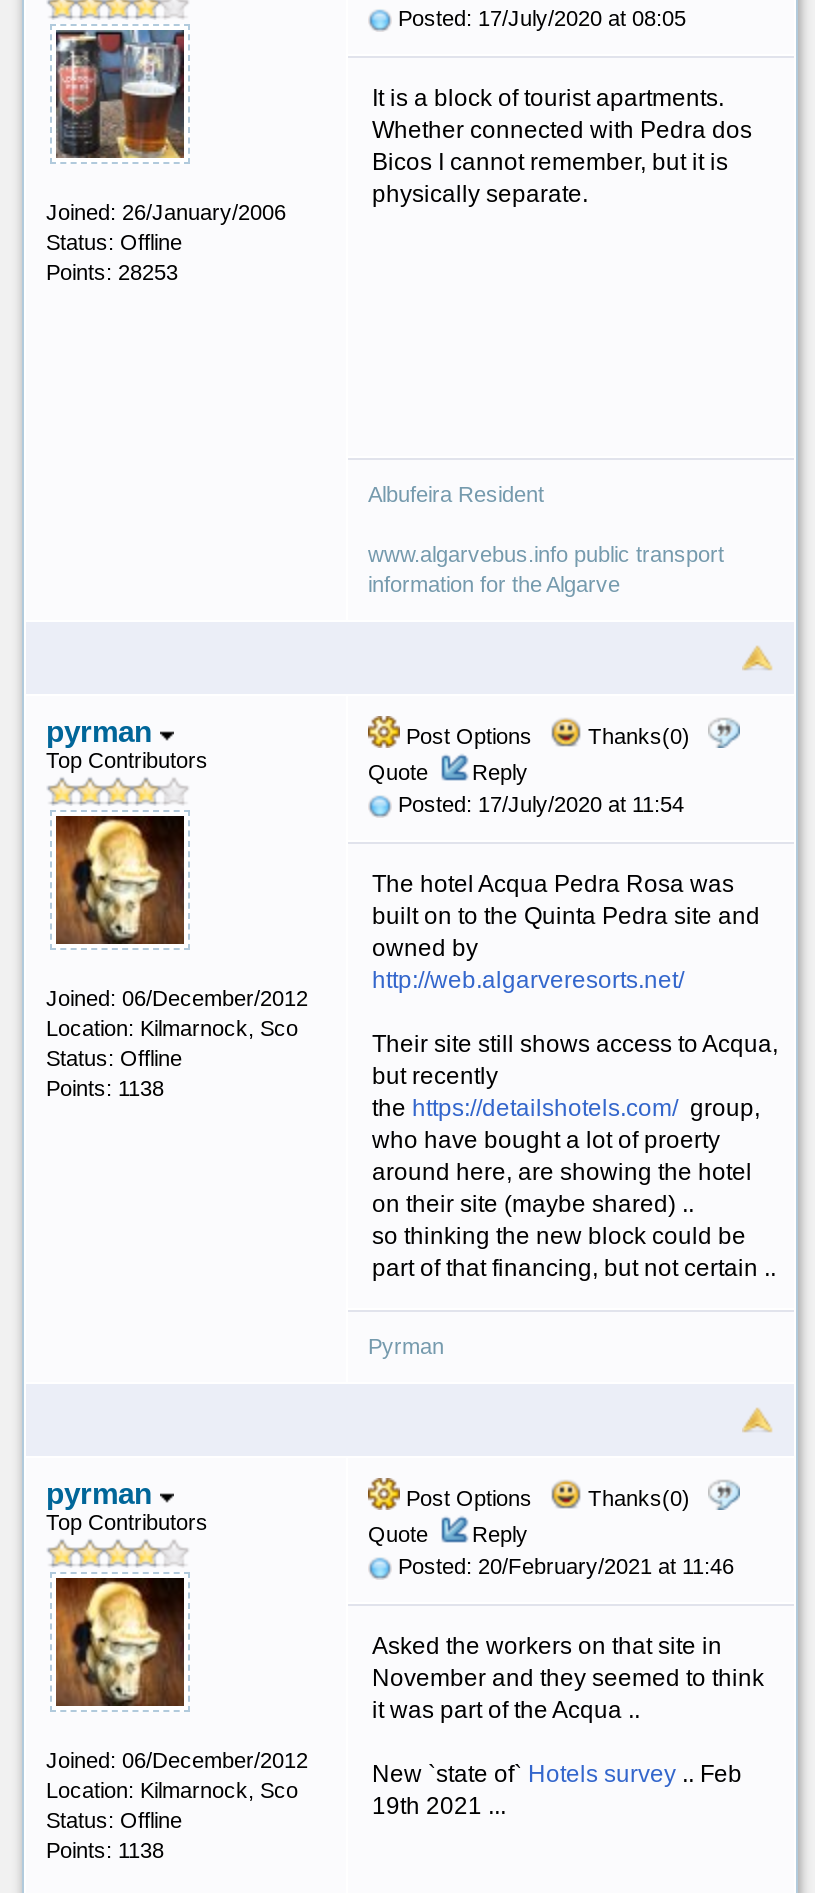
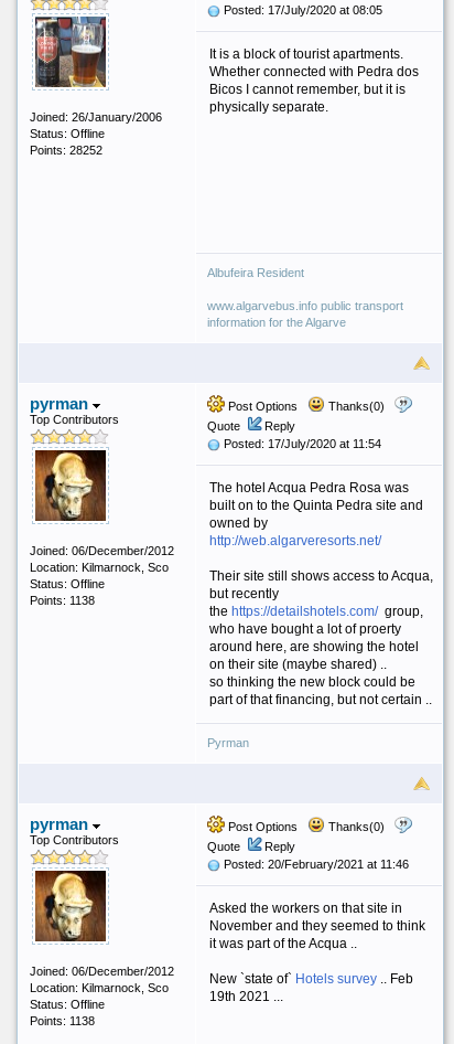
[46,260,178,284] Points: 28253 -> [30,143,102,157] Points: 28252

